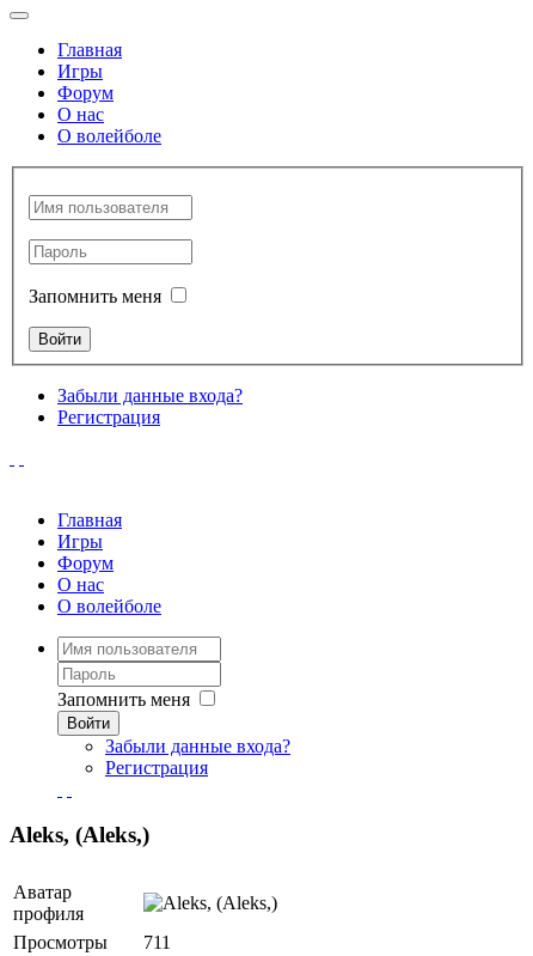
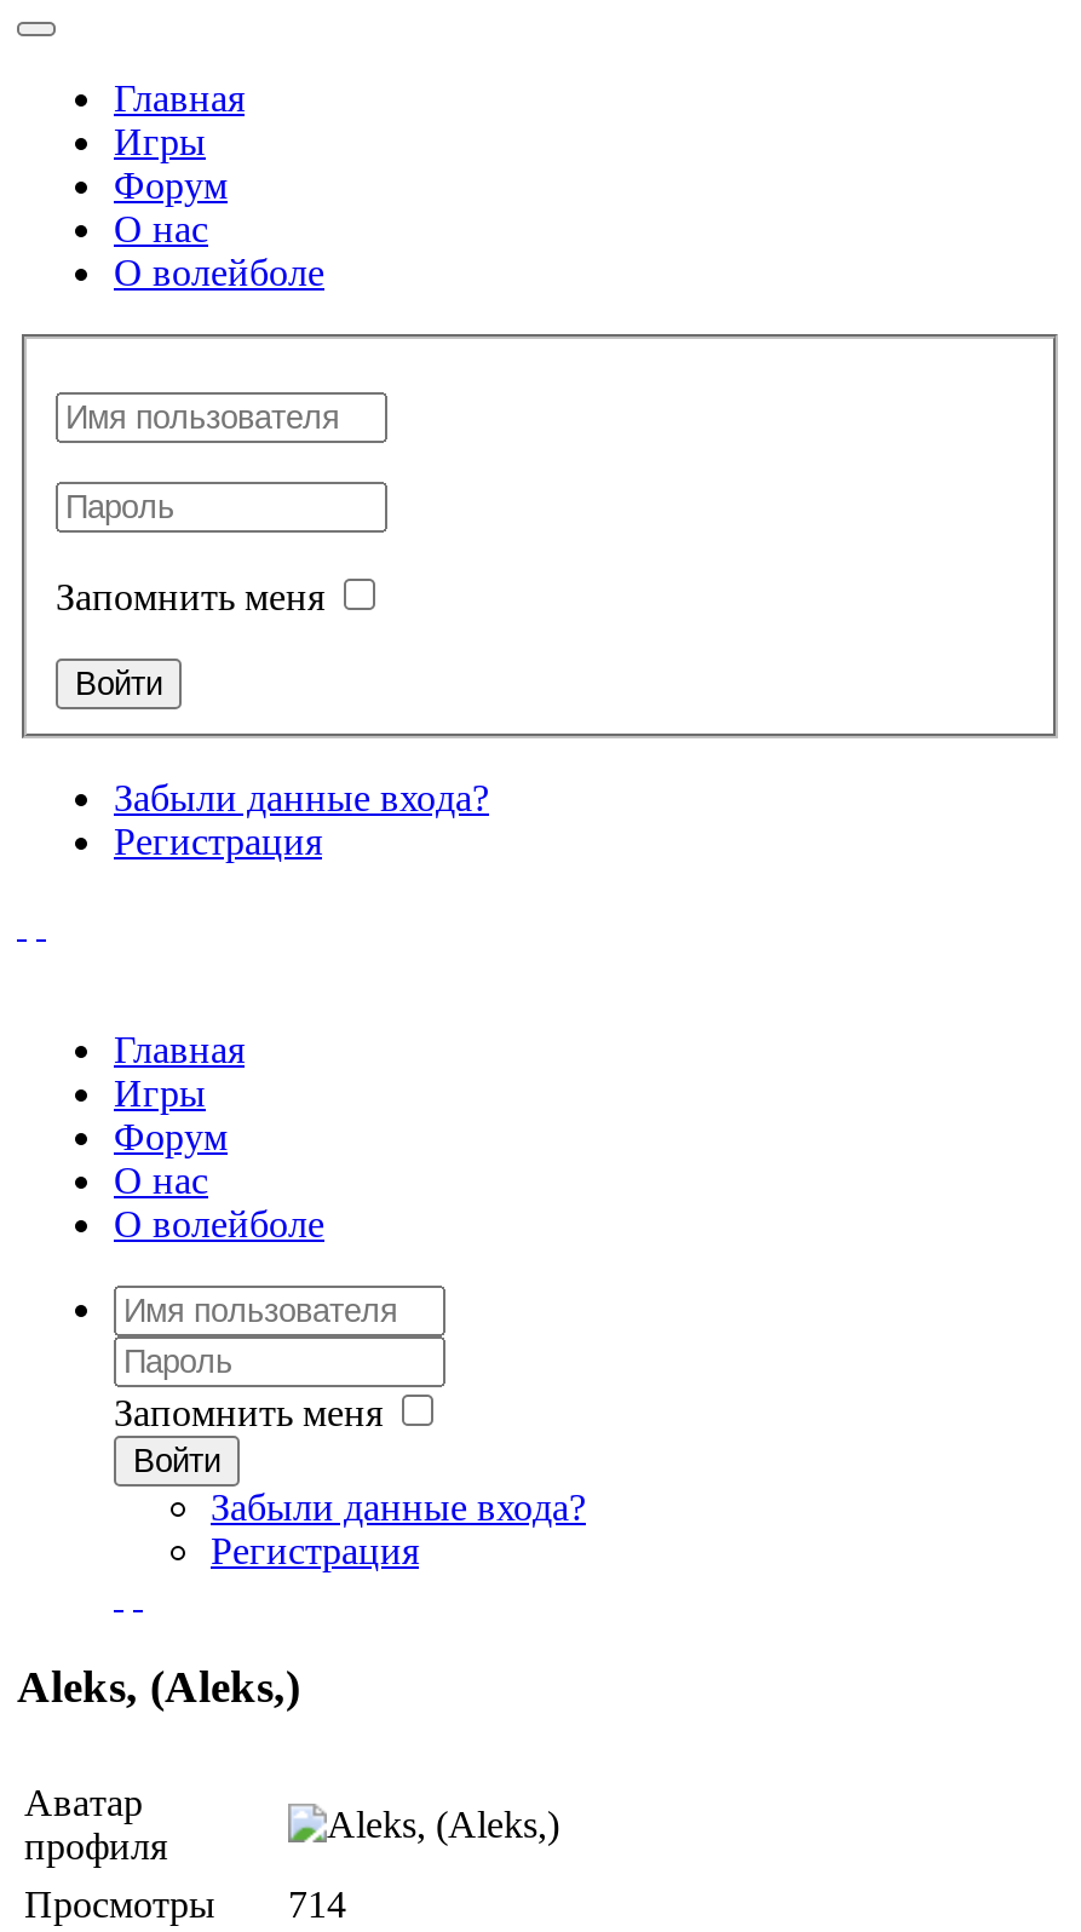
[13,932,171,952] Просмотры 711 -> [24,1884,346,1925] Просмотры 714

